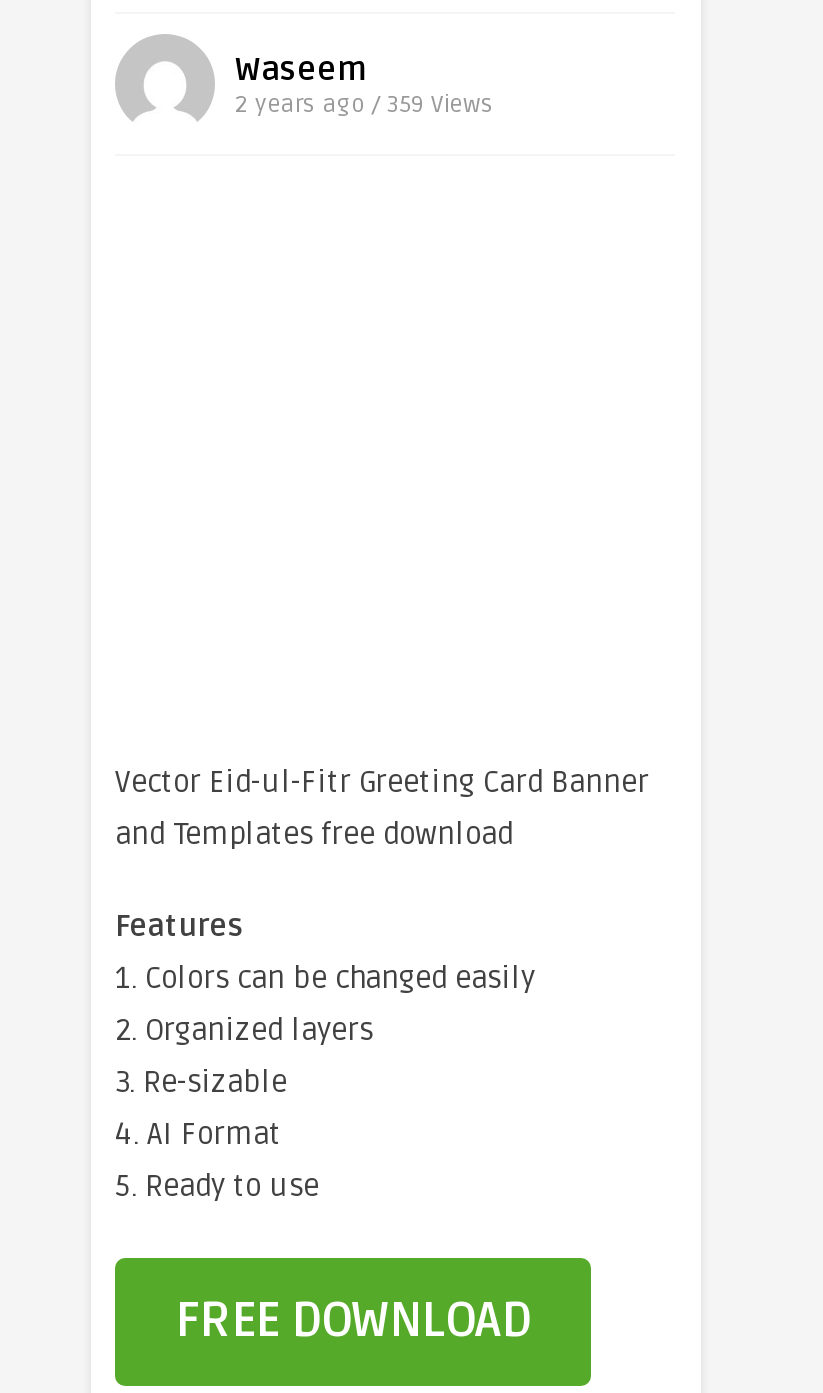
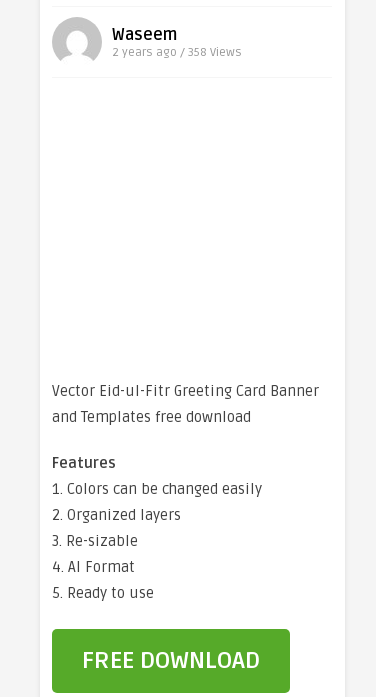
[235,90,495,120] 2 years ago / 359 Views -> [112,45,242,60] 2 years ago / 358 Views

